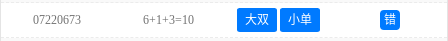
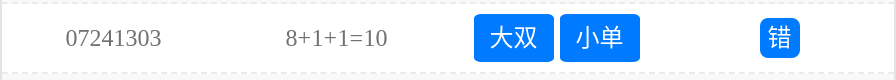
[33,13,81,27] 07220673 -> [66,24,162,52] 07241303
[143,13,194,27] 6+1+3=10 -> [286,24,388,52] 8+1+1=10

